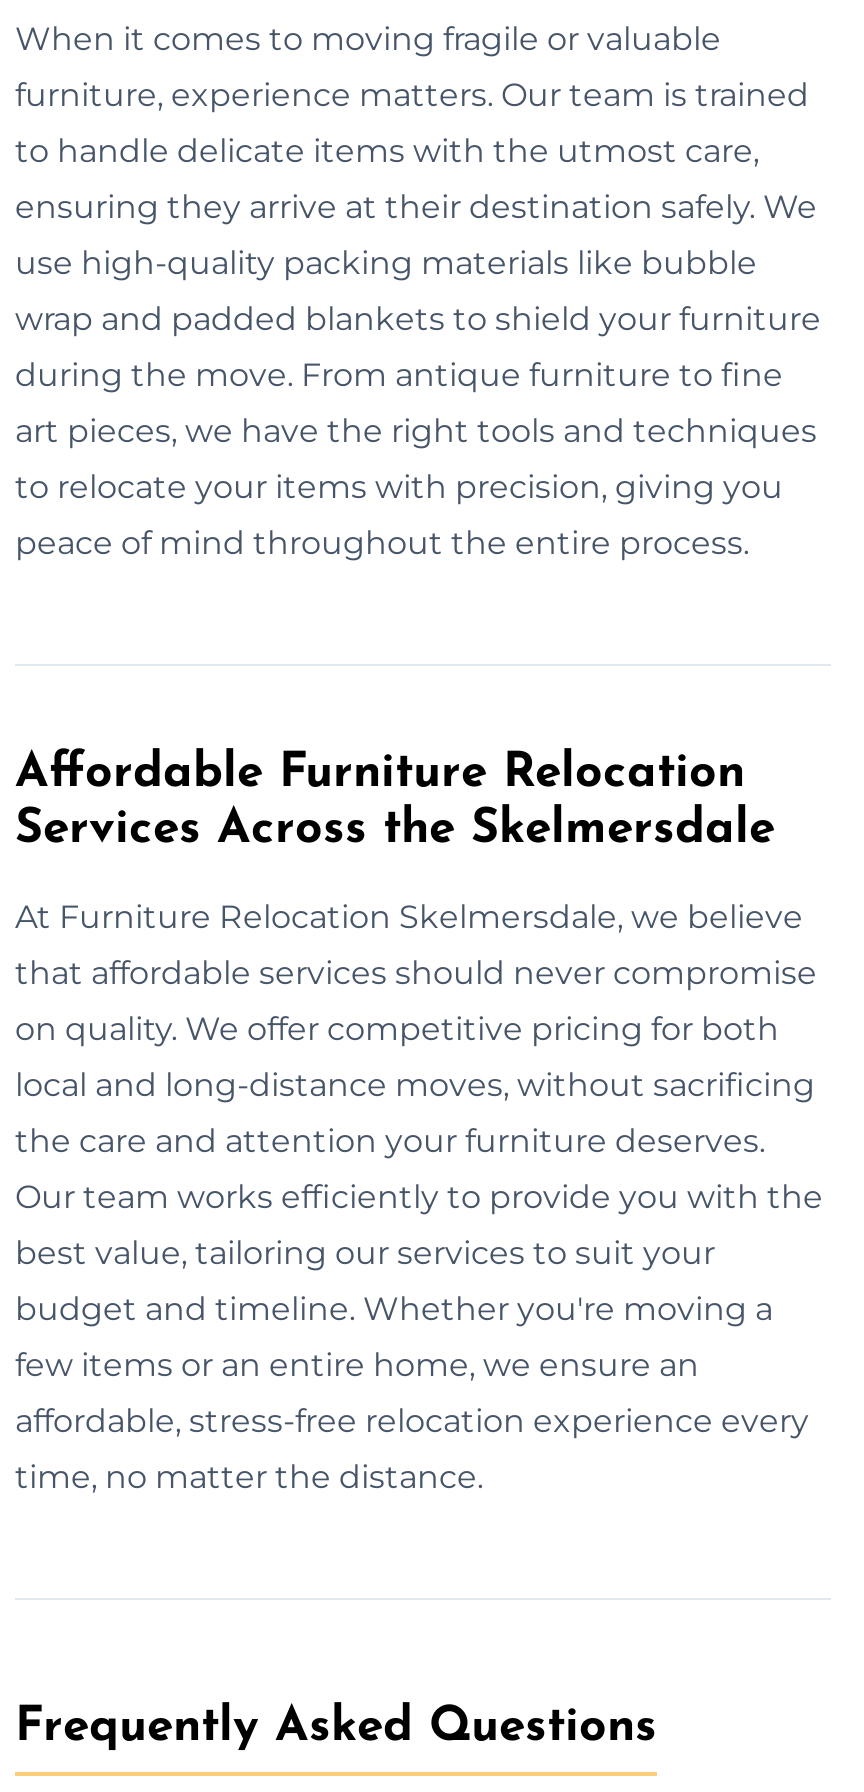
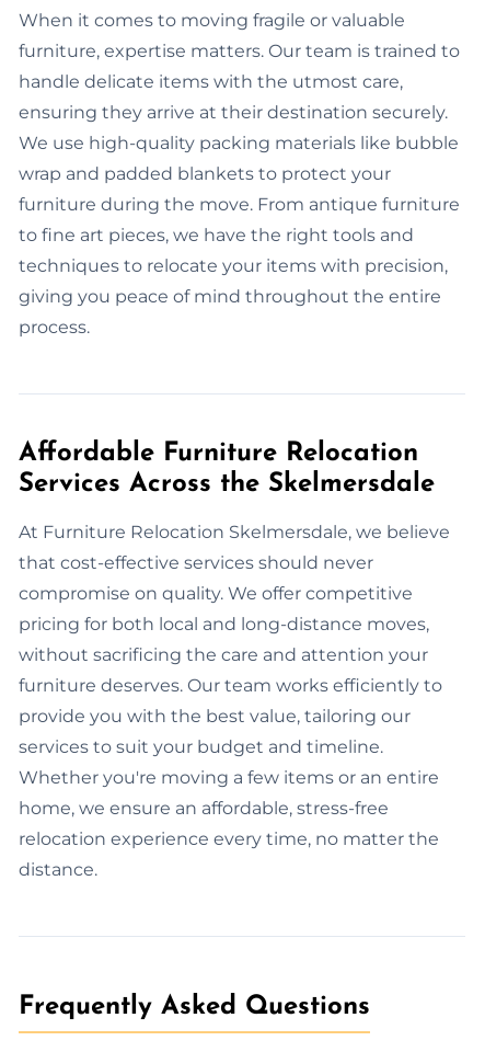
[15,75,821,561] furniture, experience matters. Our team is trained | to handle delicate items with the utmost care, | ensuring they arrive at their destination safely. We | use high-quality packing materials like bubble | wrap and padded blankets to shield your furniture | during the move. From antique furniture to fine | art pieces, we have the right tools and techniques | to relocate your items with precision, giving you | peace of mind throughout the entire process. -> [19,40,460,337] furniture, expertise matters. Our team is trained to | handle delicate items with the utmost care, | ensuring they arrive at their destination securely. | We use high-quality packing materials like bubble | wrap and padded blankets to protect your | furniture during the move. From antique furniture | to fine art pieces, we have the right tools and | techniques to relocate your items with precision, | giving you peace of mind throughout the entire | process.
[15,953,823,1495] that affordable services should never compromise | on quality. We offer competitive pricing for both | local and long-distance moves, without sacrificing | the care and attention your furniture deserves. | Our team works efficiently to provide you with the | best value, tailoring our services to suit your | budget and timeline. Whether you're moving a | few items or an entire home, we ensure an | affordable, stress-free relocation experience every | time, no matter the distance. -> [19,552,442,880] that cost-effective services should never | compromise on quality. We offer competitive | pricing for both local and long-distance moves, | without sacrificing the care and attention your | furniture deserves. Our team works efficiently to | provide you with the best value, tailoring our | services to suit your budget and timeline. | Whether you're moving a few items or an entire | home, we ensure an affordable, stress-free | relocation experience every time, no matter the | distance.

